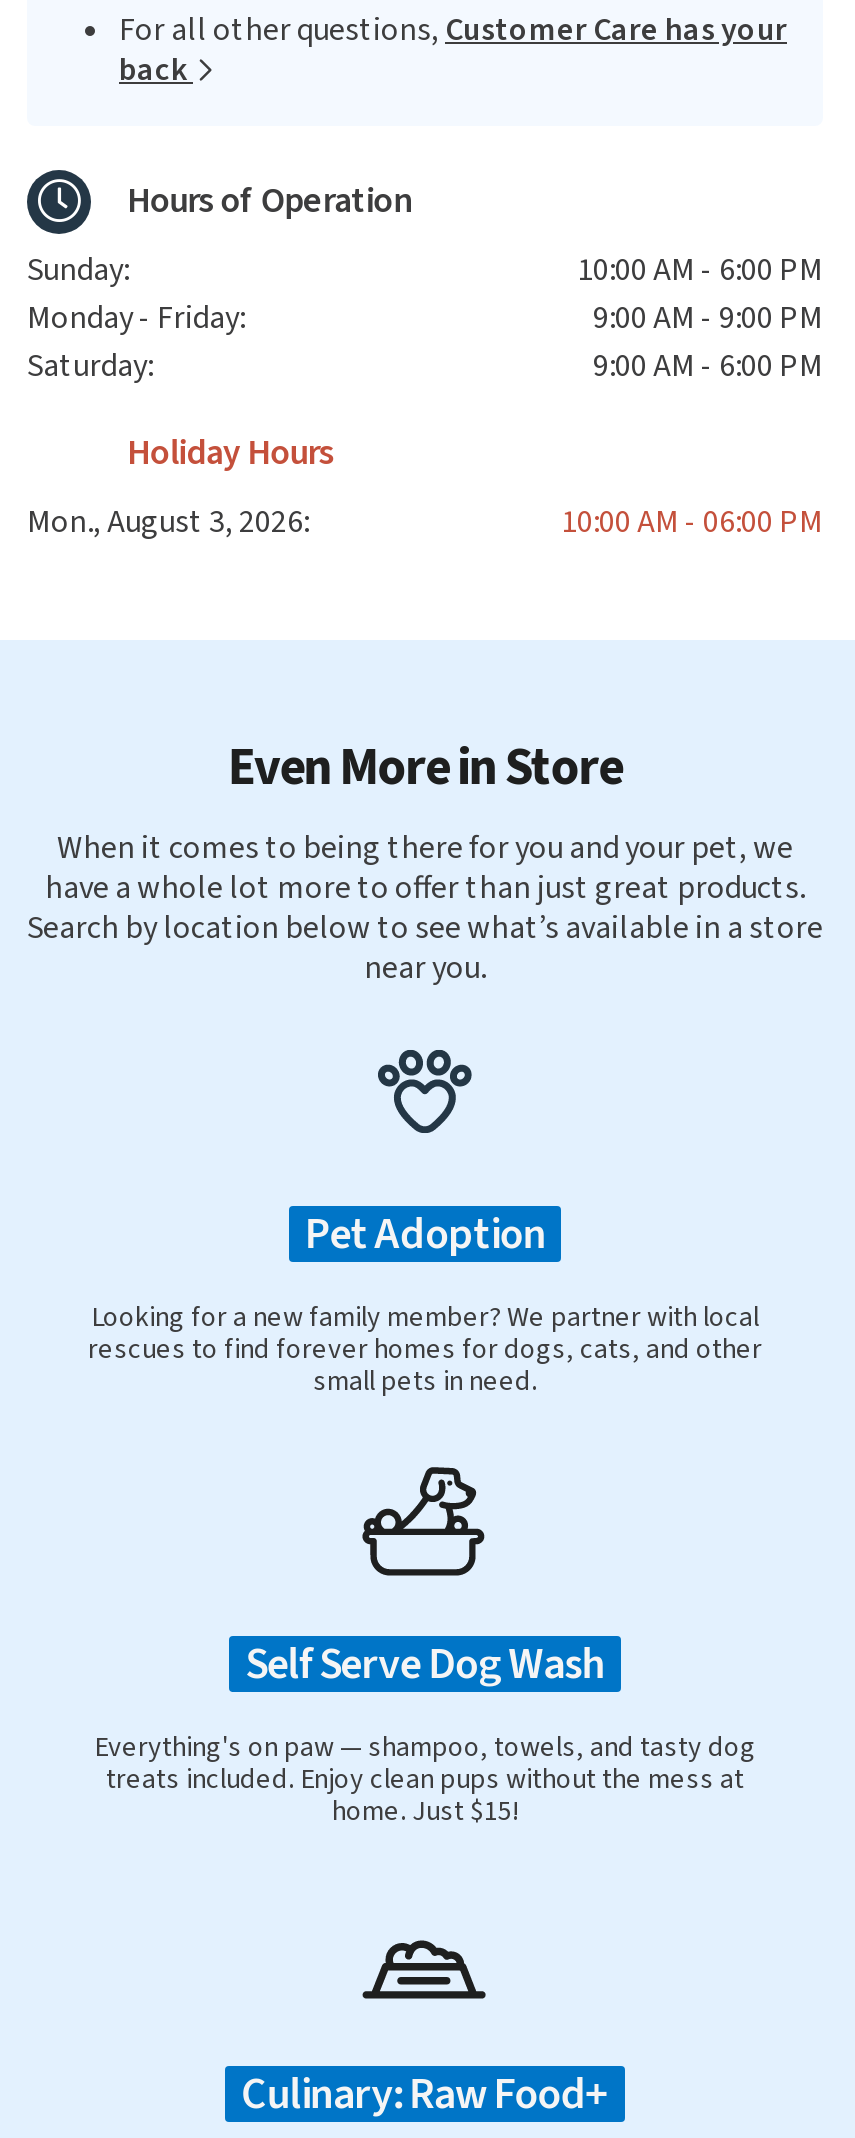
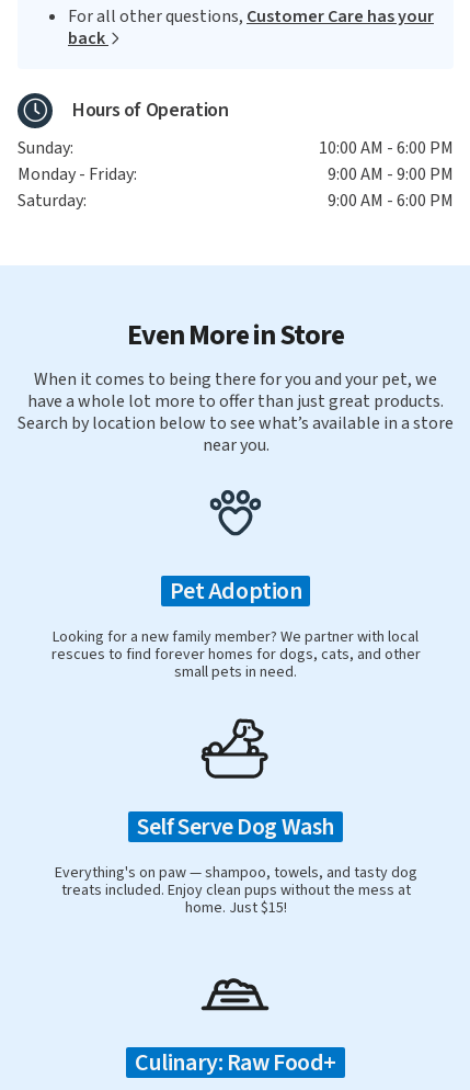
[27,428,823,544] Holiday Hours | Mon., August 3, 2026: | 10:00 AM - 06:00 PM -> none

